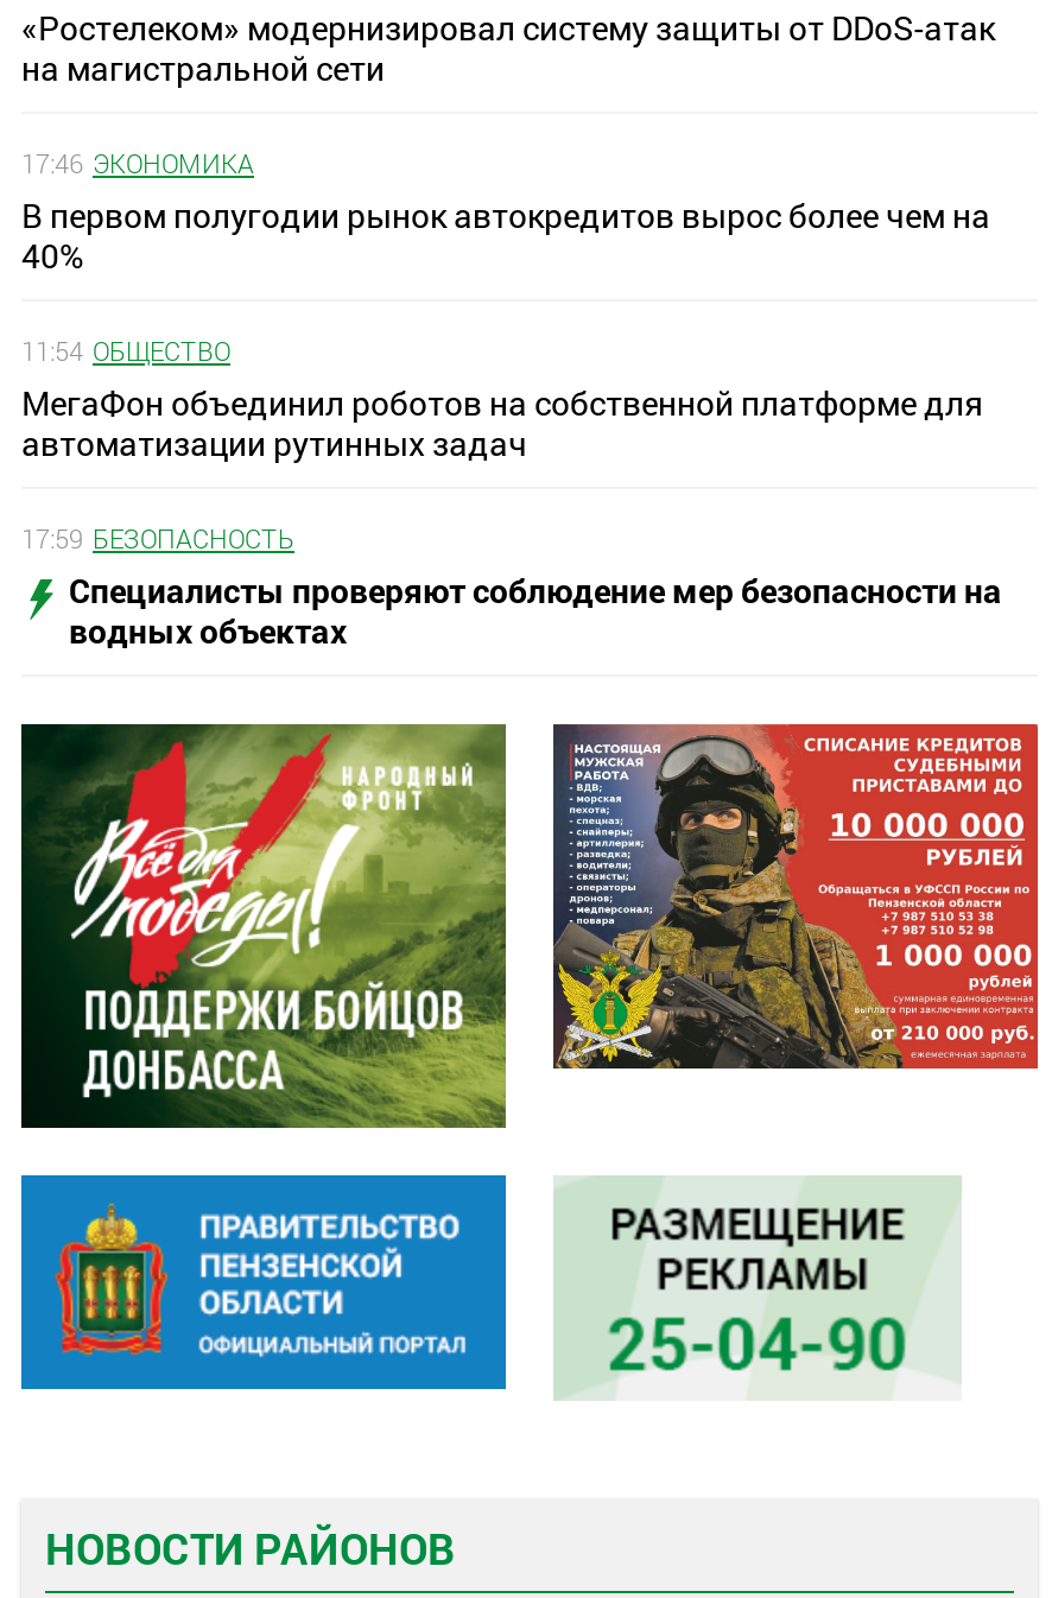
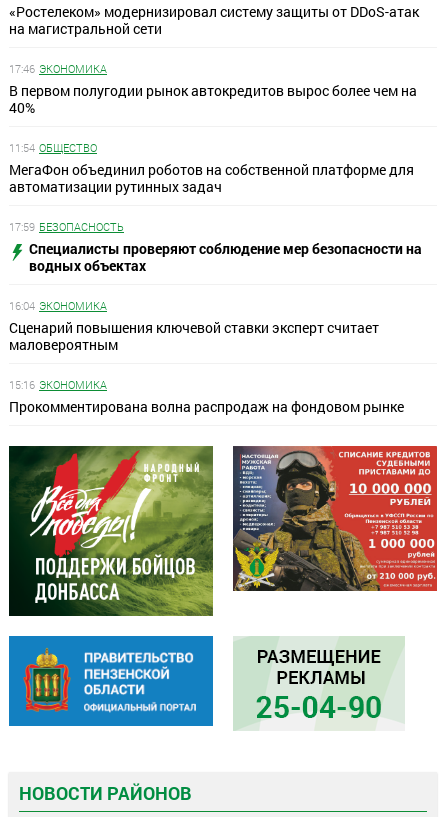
none -> [9,298,404,416] 16:04 ЭКОНОМИКА | Сценарий повышения ключевой ставки эксперт считает | маловероятным | 15:16 ЭКОНОМИКА | Прокомментирована волна распродаж на фондовом рынке

